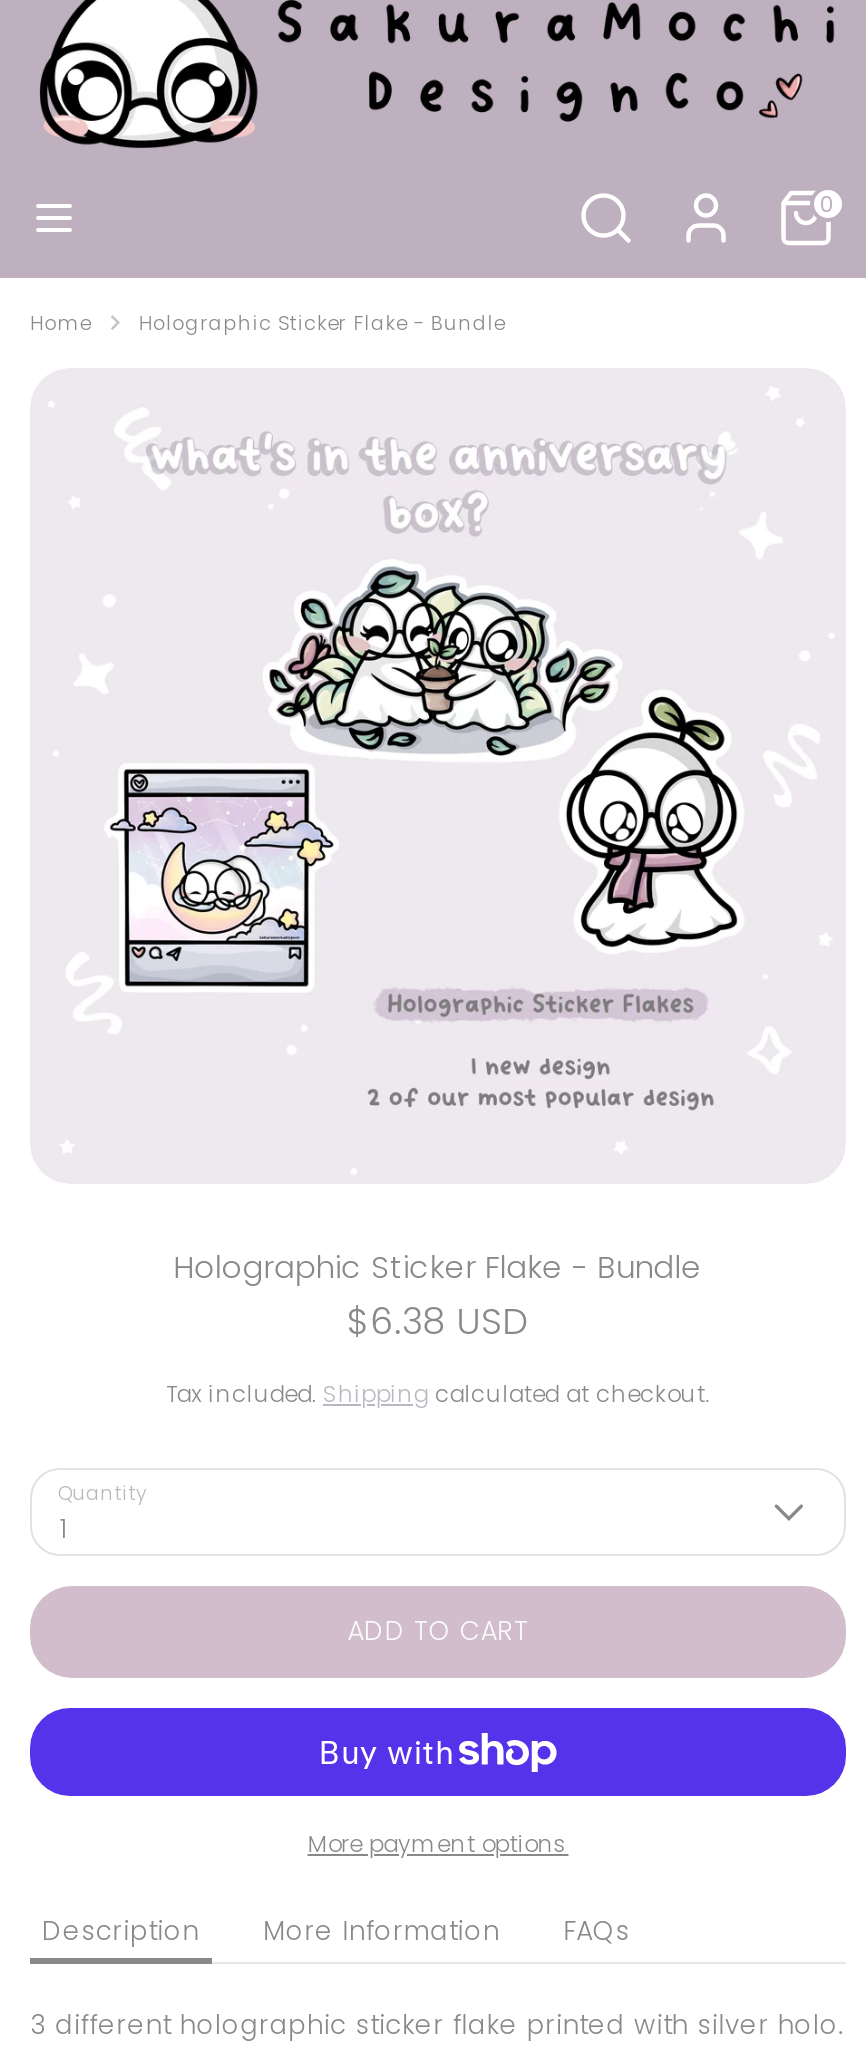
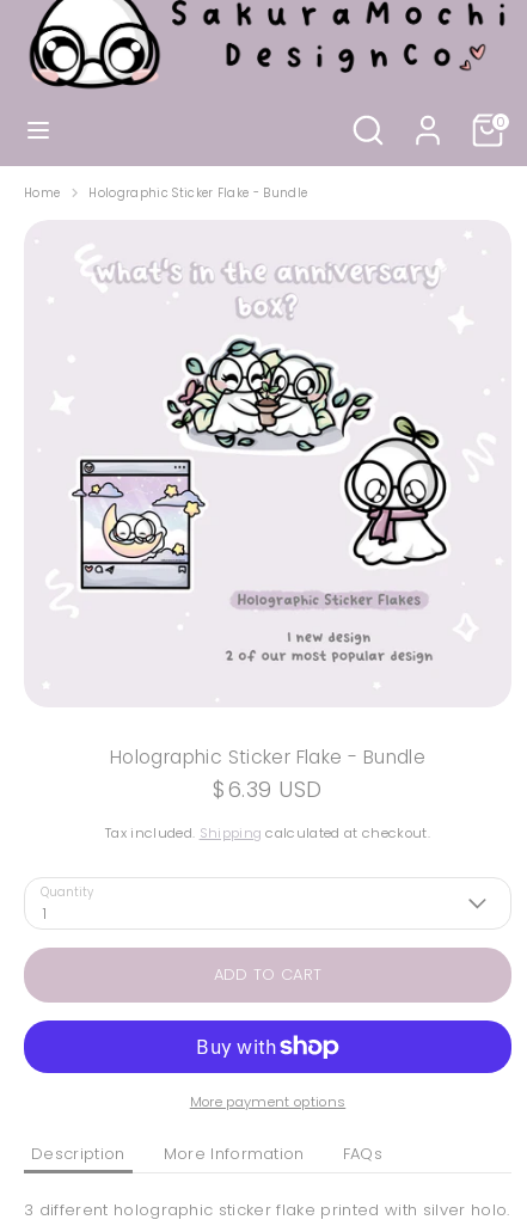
[347,1296,529,1346] $6.38 USD -> [213,774,322,804] $6.39 USD

